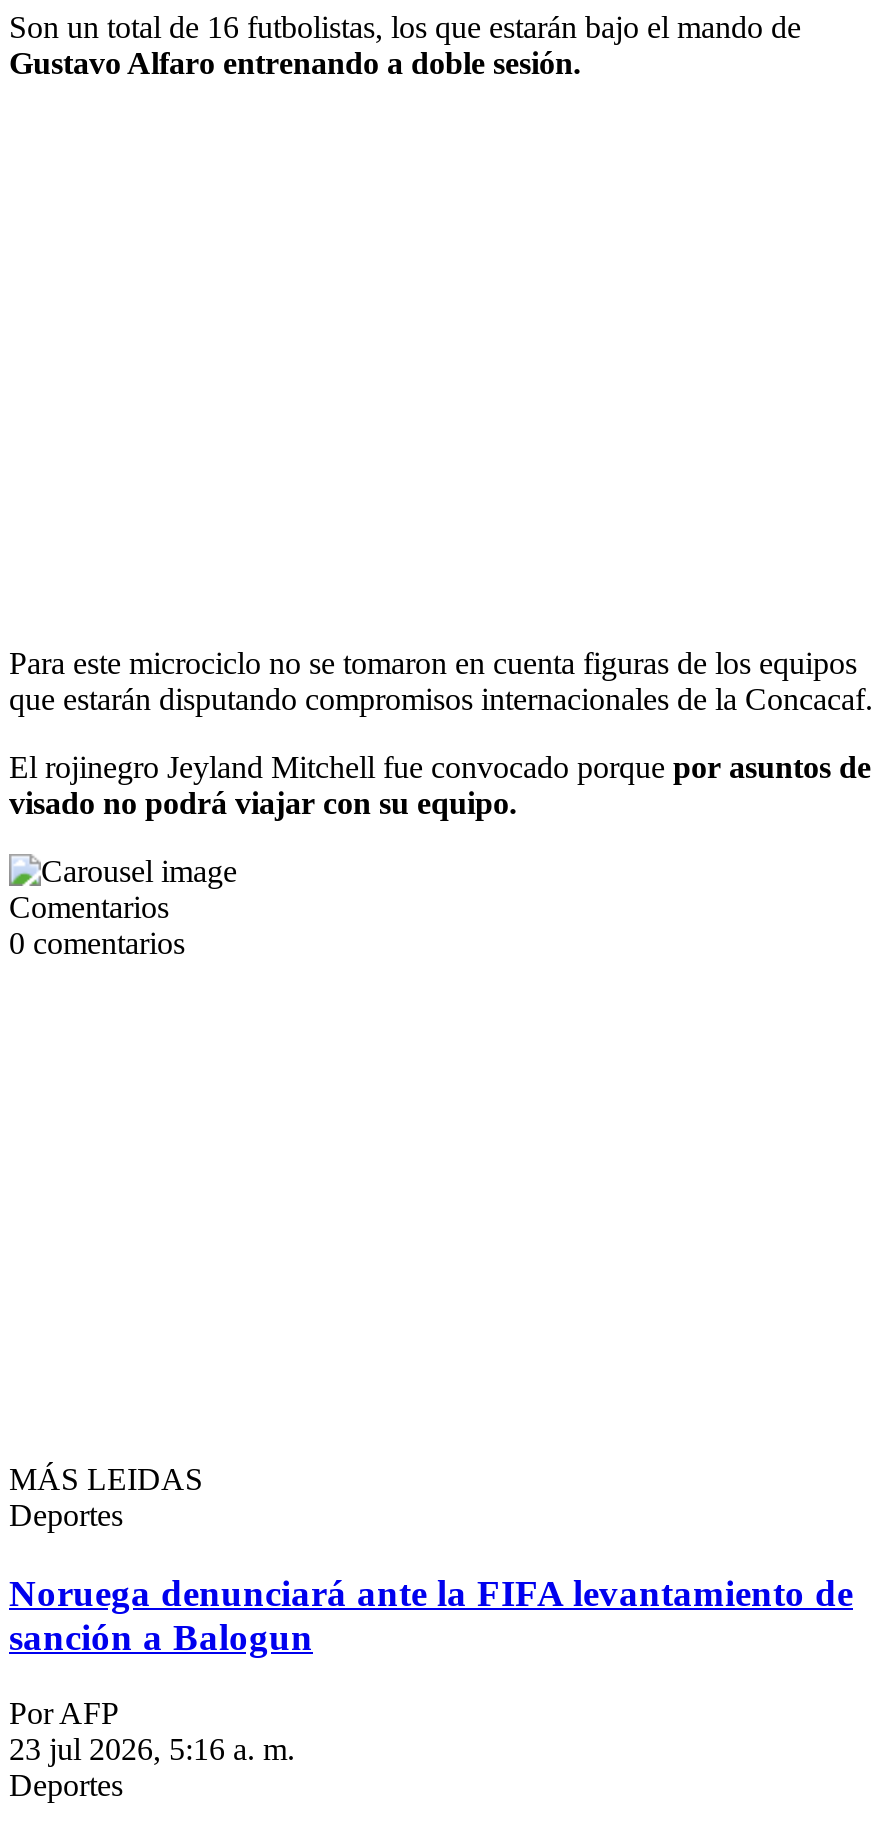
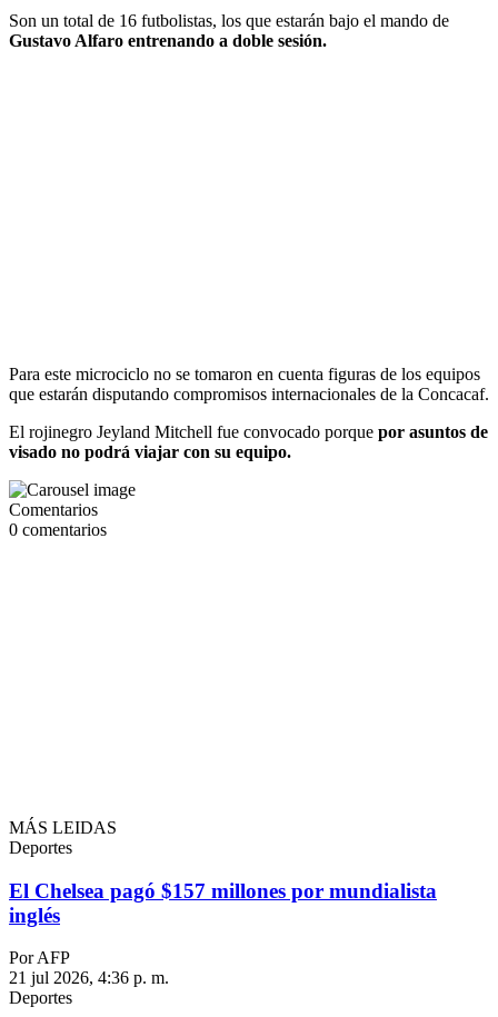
[9,1571,853,1657] Noruega denunciará ante la FIFA levantamiento de | sanción a Balogun -> [9,879,437,926] El Chelsea pagó $157 millones por mundialista | inglés
[9,1732,295,1766] 23 jul 2026, 5:16 a. m. -> [9,968,169,987] 21 jul 2026, 4:36 p. m.

